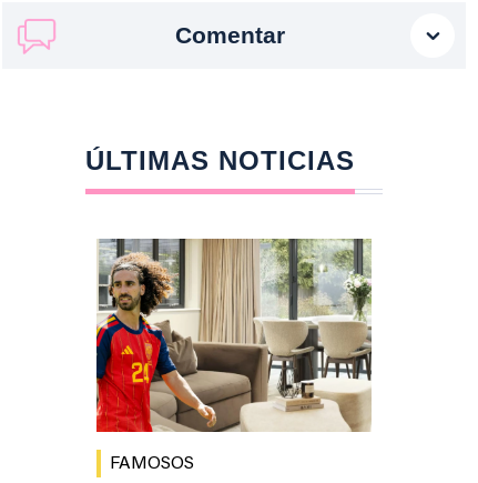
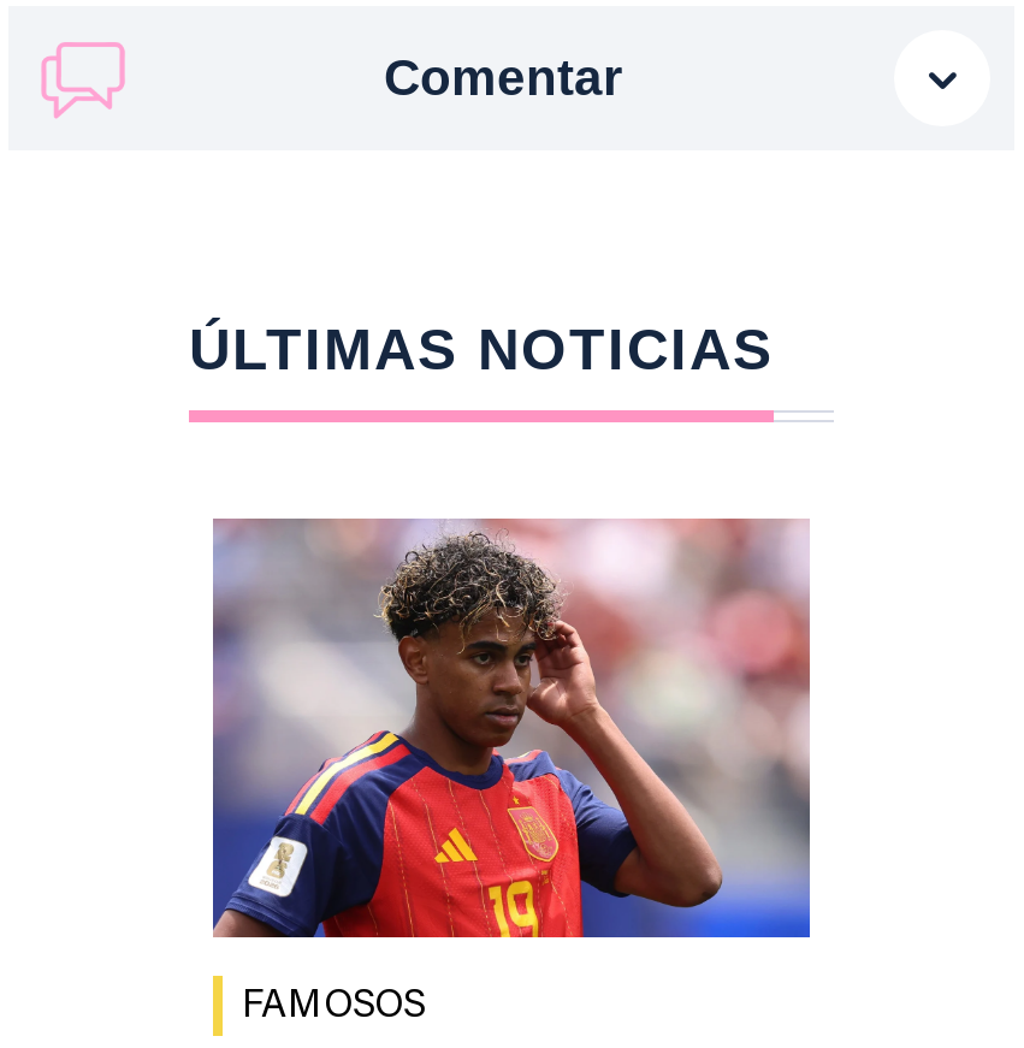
[95,238,372,433] [image] -> [211,519,812,940] [image]

